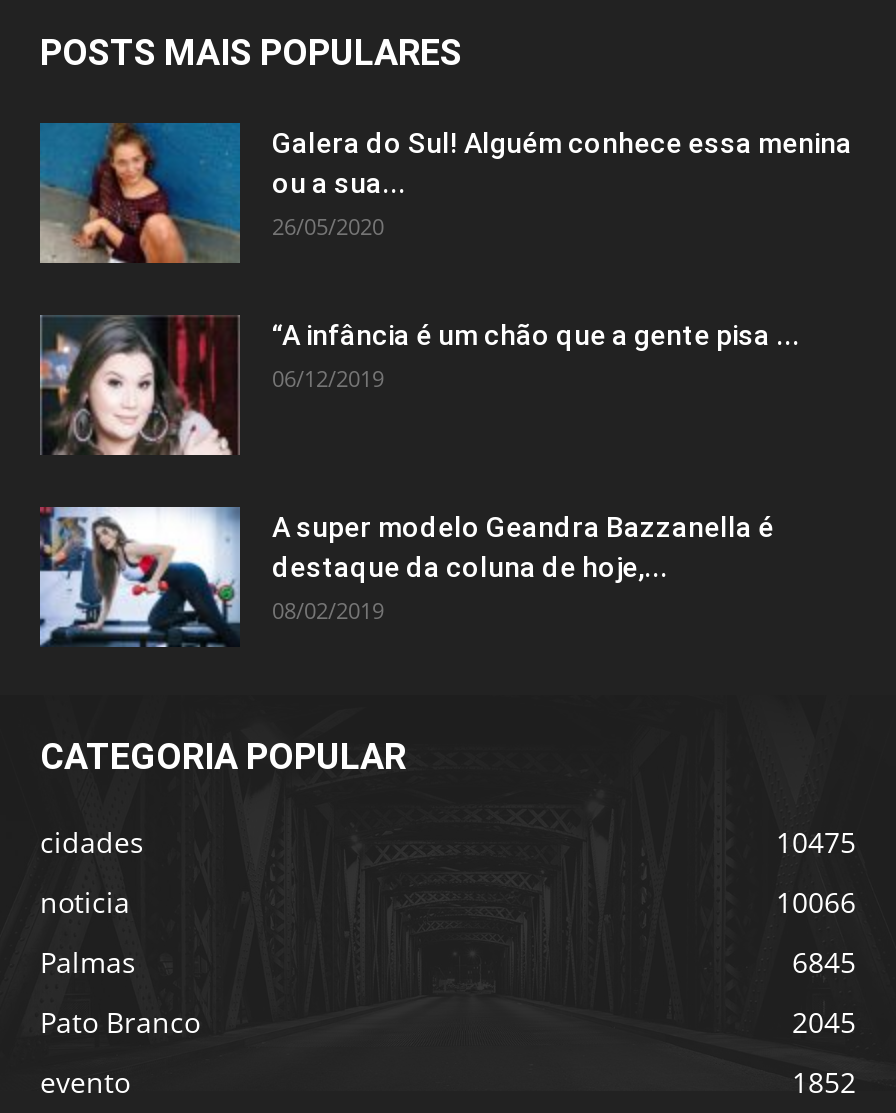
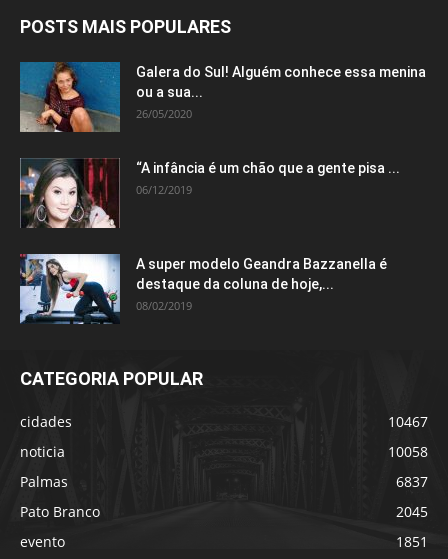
[776,825,856,863] 10475 -> [388,413,428,432] 10467
[776,885,856,923] 10066 -> [388,443,428,462] 10058
[792,945,856,983] 6845 -> [396,473,428,492] 6837
[792,1065,856,1103] 1852 -> [396,533,428,552] 1851

